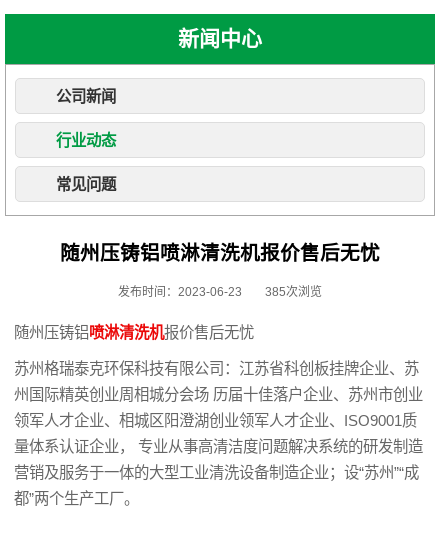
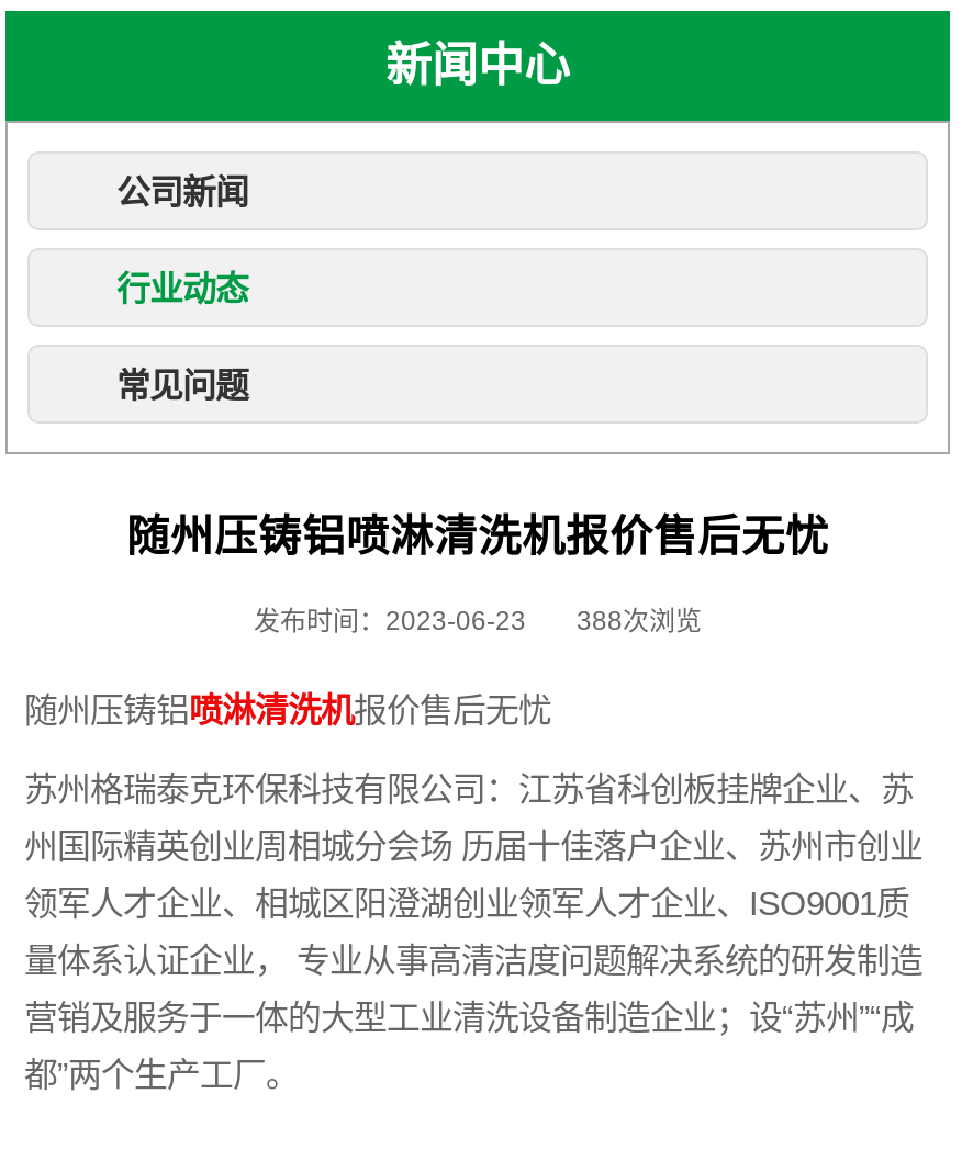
[118,285,322,299] 发布时间：2023-06-23 385次浏览 -> [254,605,702,636] 发布时间：2023-06-23 388次浏览

